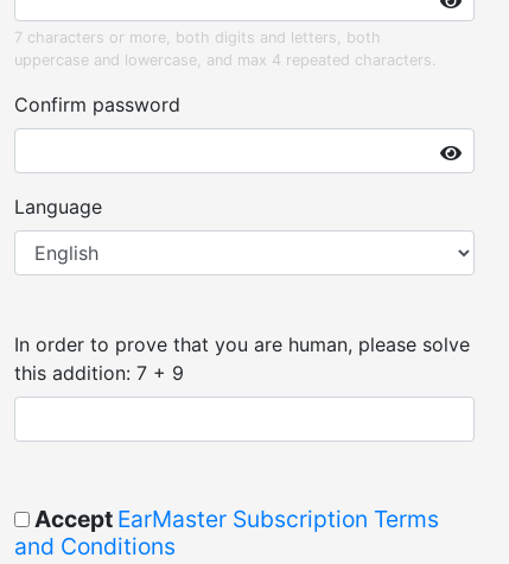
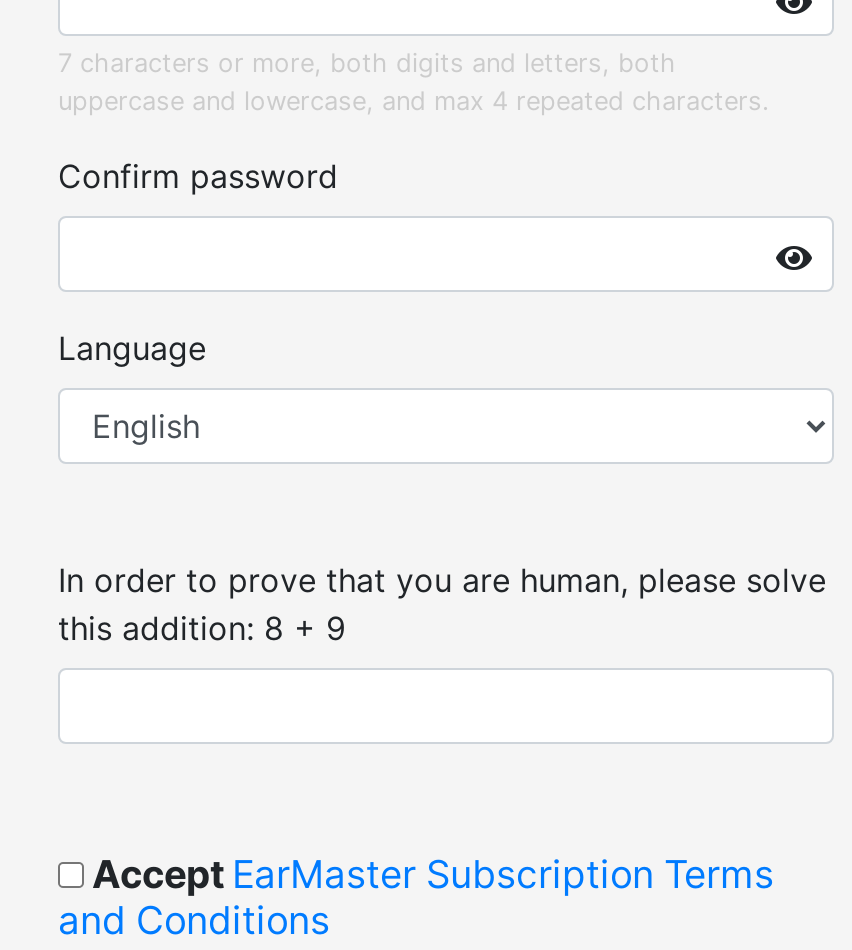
[14,361,184,385] this addition: 7 + 9 -> [58,608,346,648] this addition: 8 + 9

